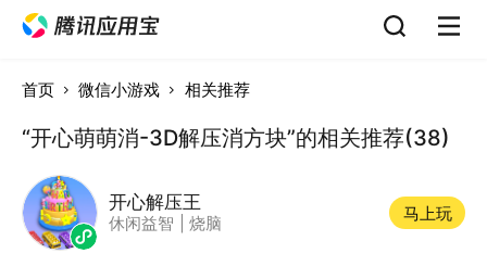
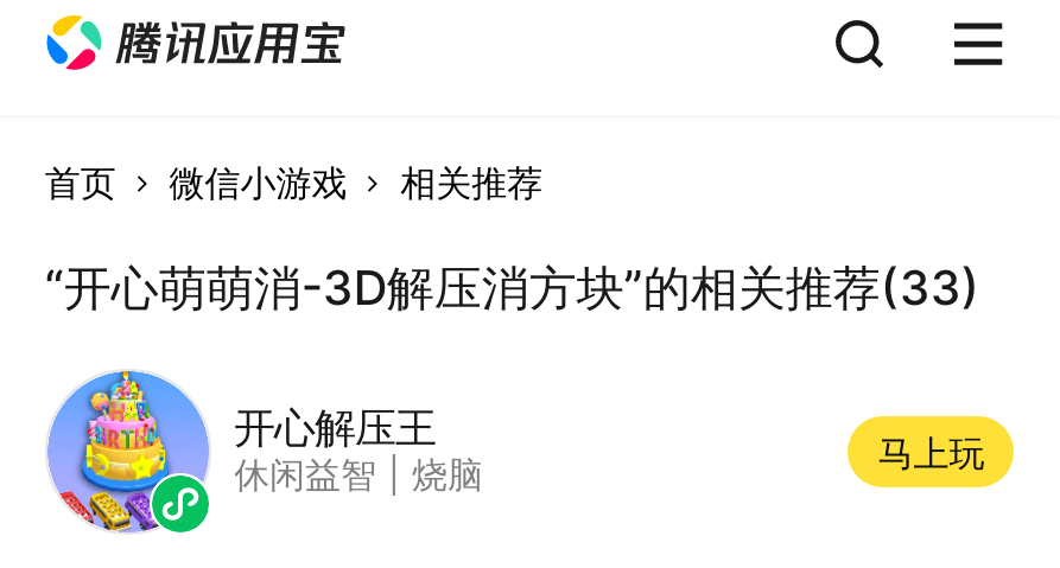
[22,124,450,150] “开心萌萌消-3D解压消方块”的相关推荐(38) -> [45,259,980,315] “开心萌萌消-3D解压消方块”的相关推荐(33)

